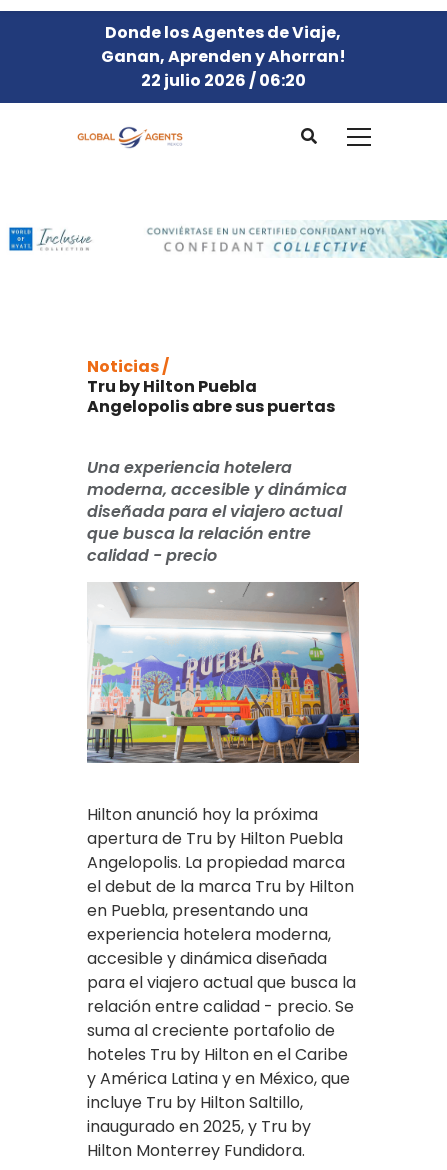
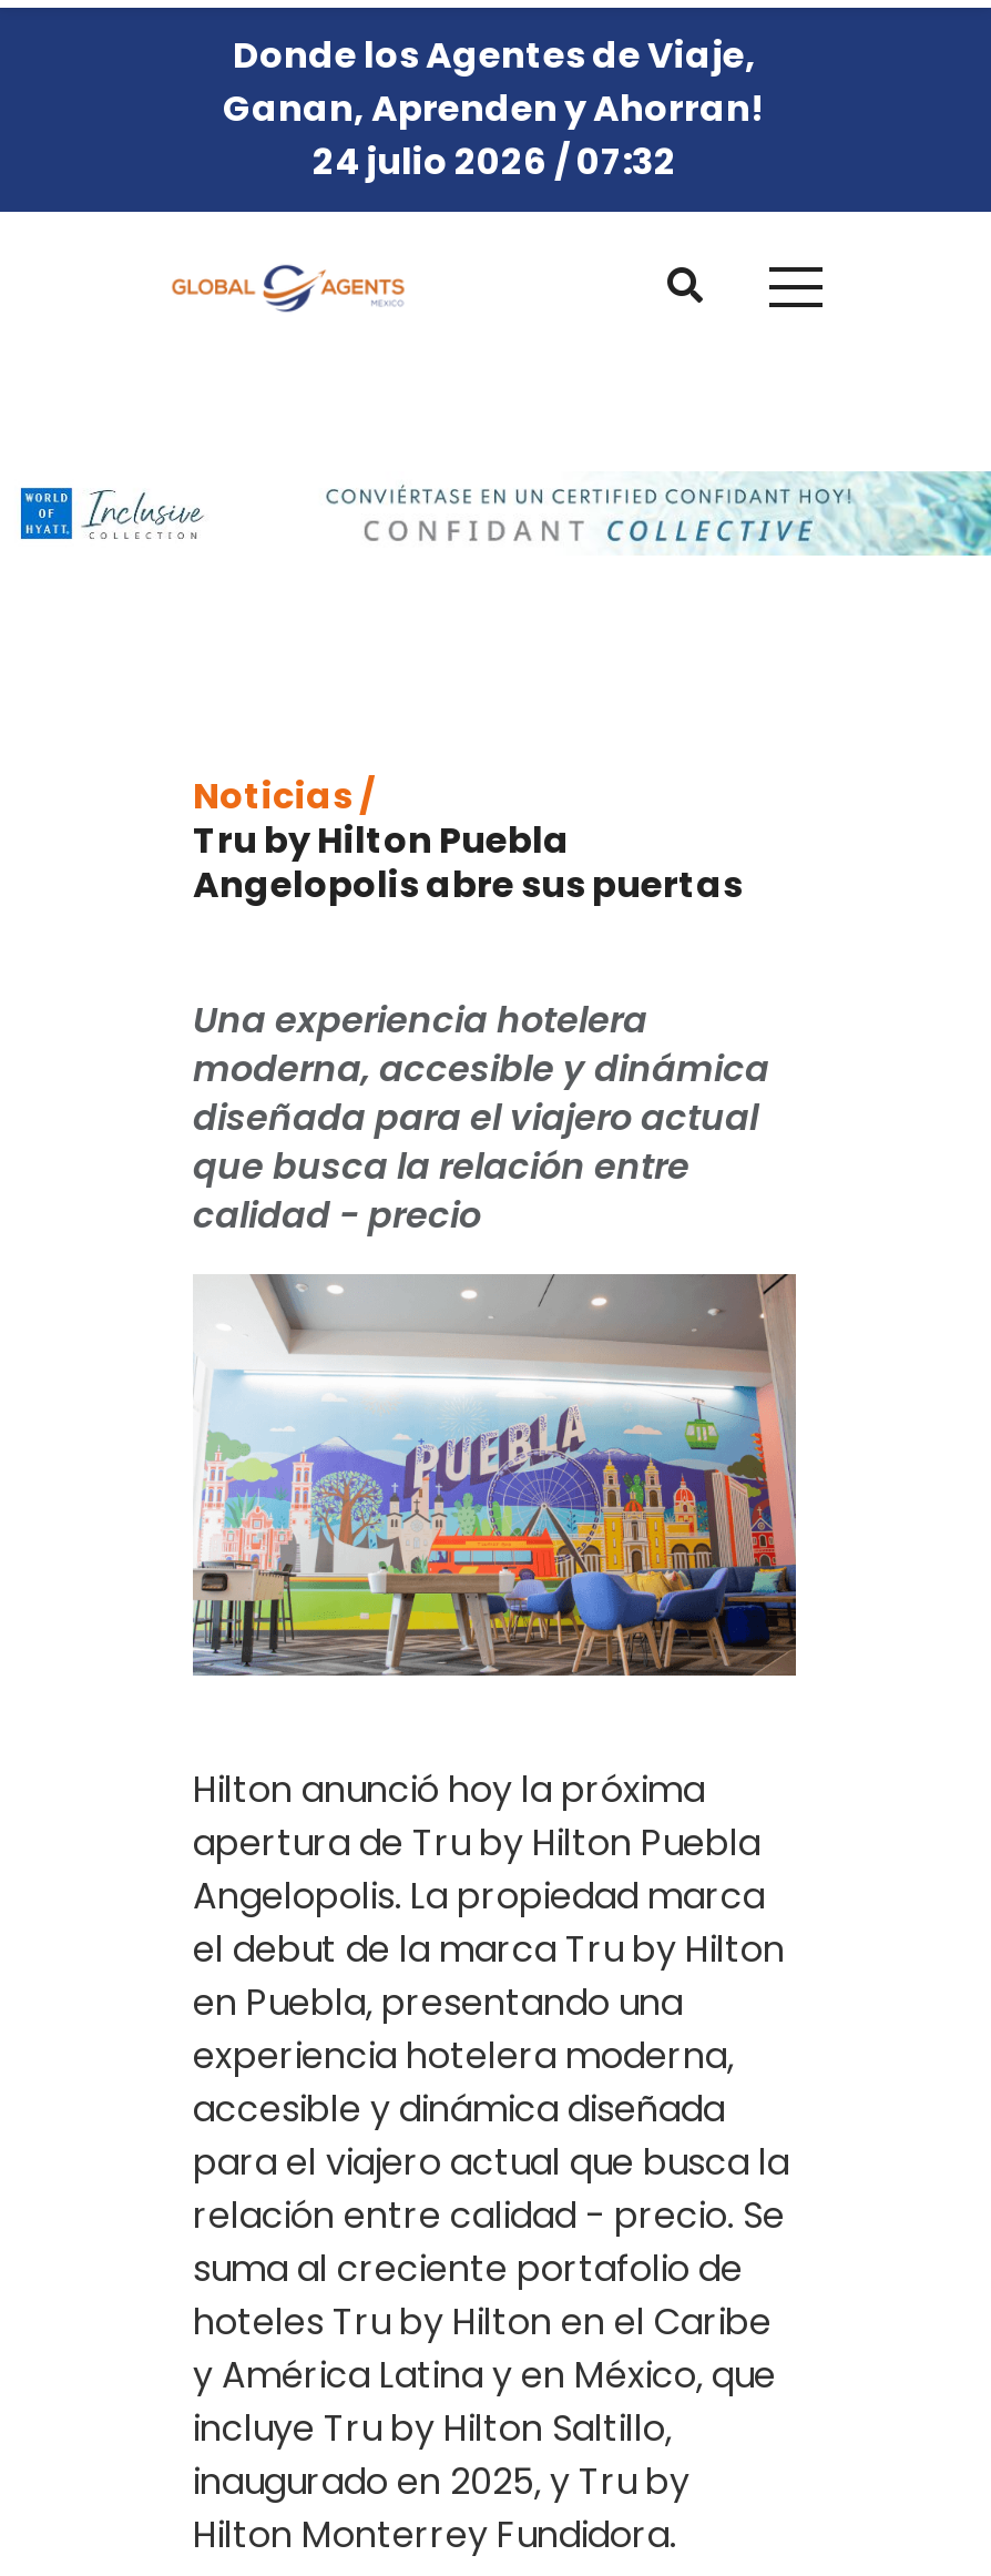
[140,69,305,92] 22 julio 2026 / 06:20 -> [313,136,676,187] 24 julio 2026 / 07:32

